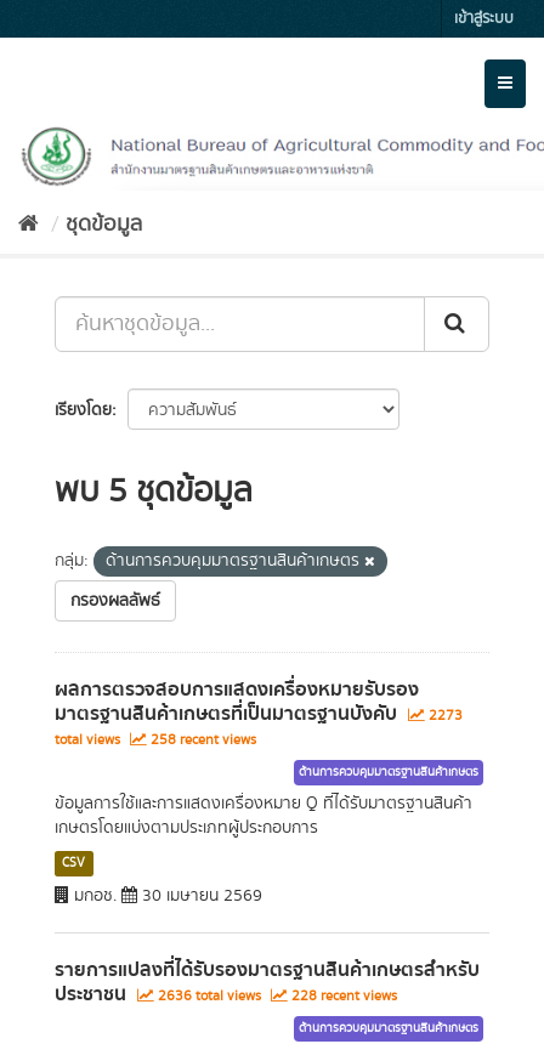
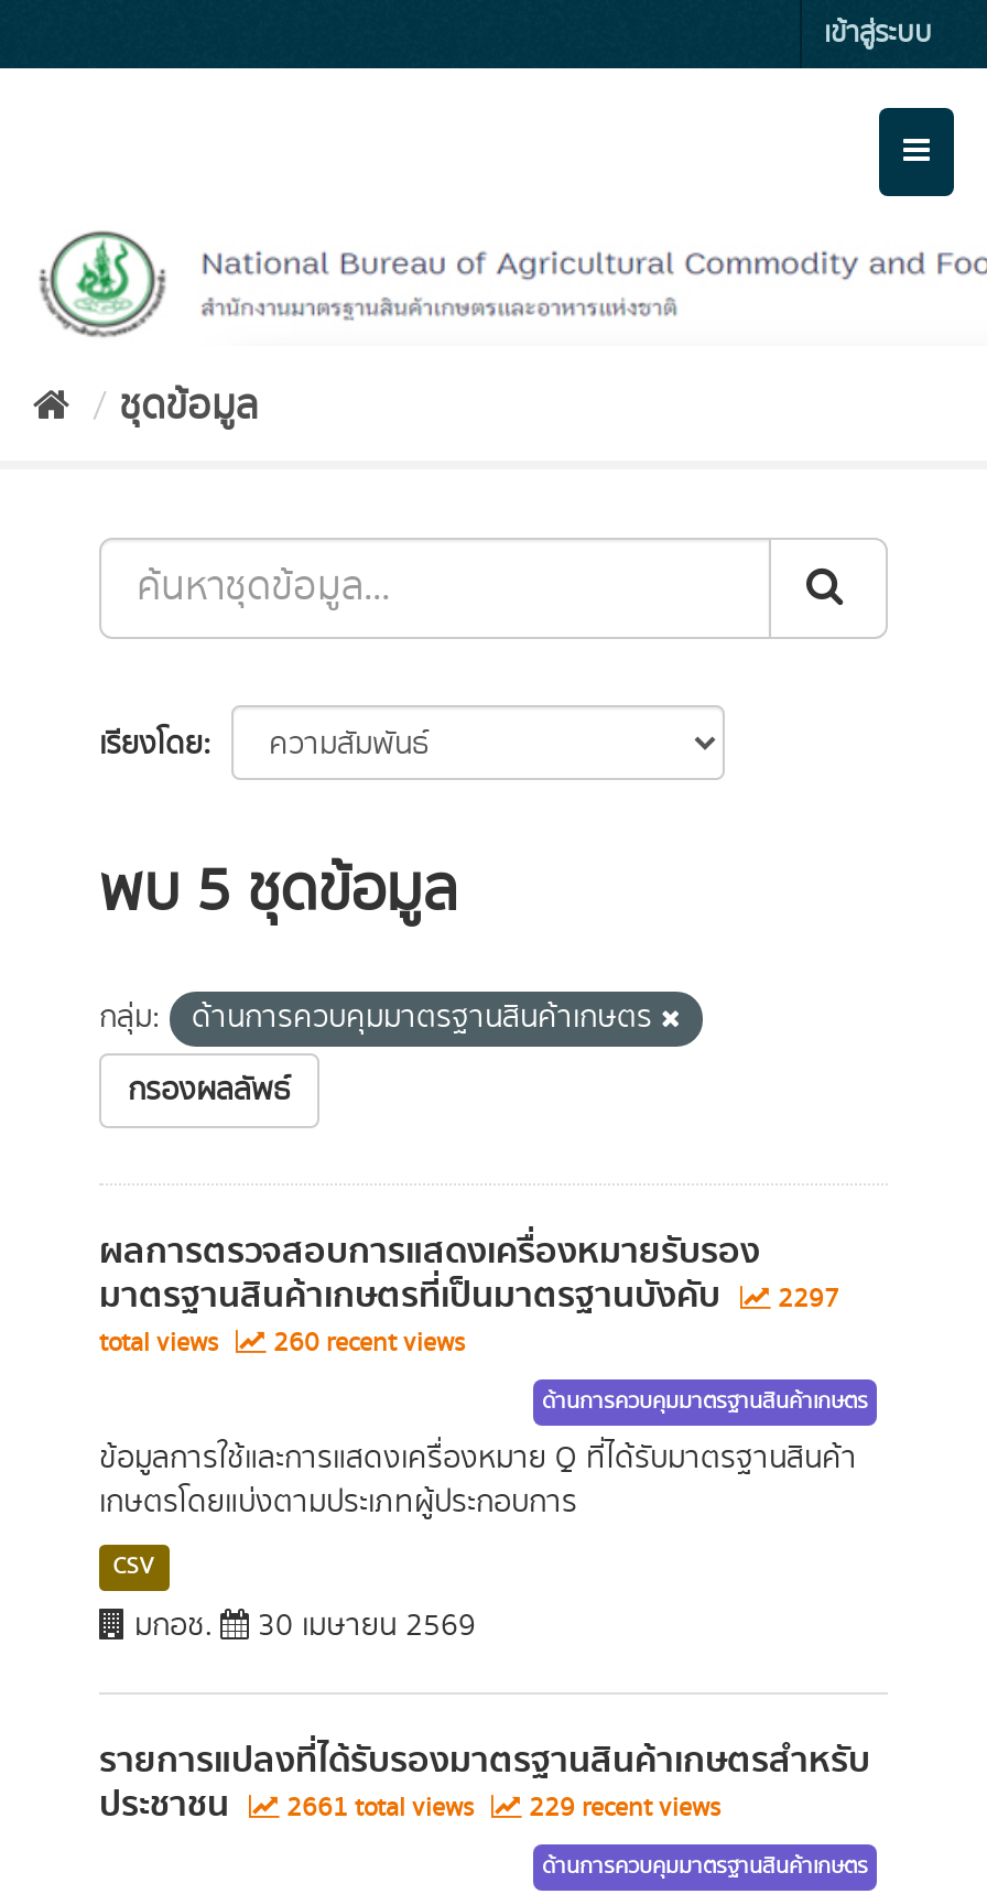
[55,698,463,730] มาตรฐานสินค้าเกษตรที่เป็นมาตรฐานบังคับ 2273 -> [99,1267,839,1324] มาตรฐานสินค้าเกษตรที่เป็นมาตรฐานบังคับ 2297
[55,730,256,750] total views 258 recent views -> [99,1324,465,1362] total views 260 recent views
[154,986,265,1006] 2636 total views -> [280,1789,480,1827] 2661 total views
[288,986,397,1006] 228 recent views -> [522,1789,720,1827] 229 recent views

